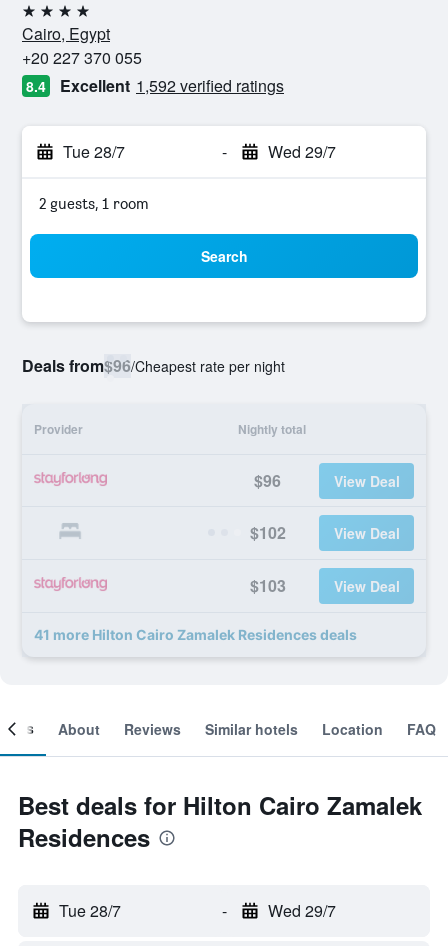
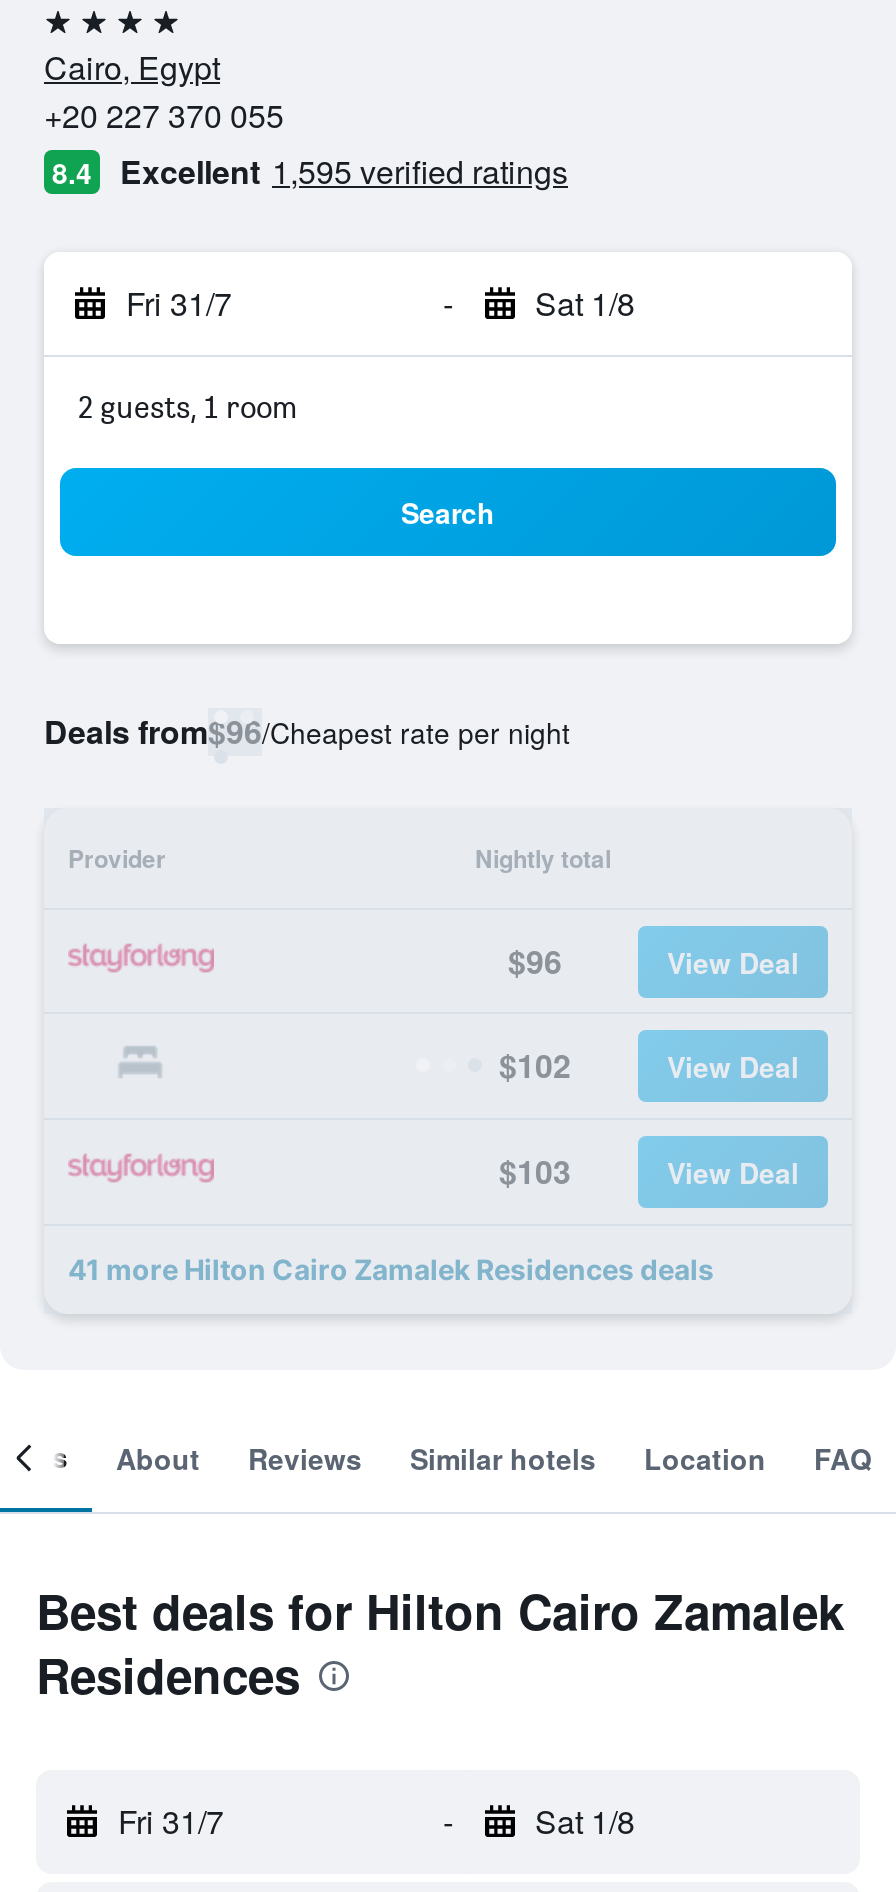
[60,74,284,97] Excellent 1,592 verified ratings -> [120,148,568,194] Excellent 1,595 verified ratings
[63,140,125,163] Tue 28/7 -> [126,280,232,326] Fri 31/7
[267,140,335,163] Wed 29/7 -> [535,280,635,326] Sat 1/8
[59,899,121,922] Tue 28/7 -> [118,1798,224,1844] Fri 31/7
[267,899,335,922] Wed 29/7 -> [535,1798,635,1844] Sat 1/8

